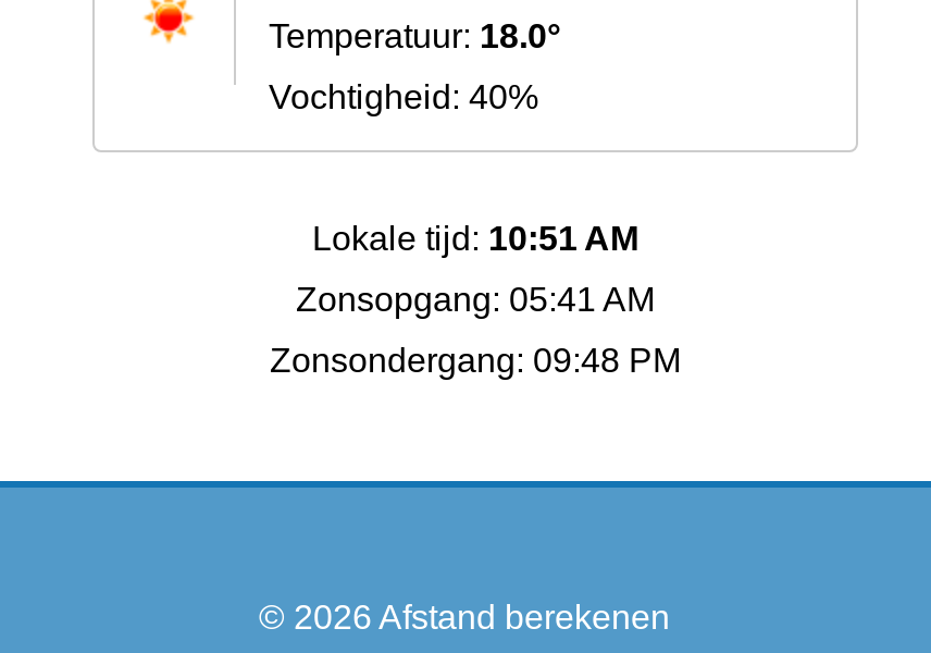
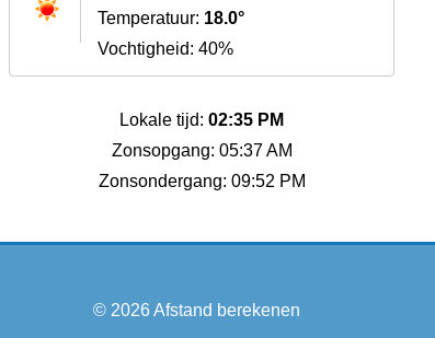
[312,220,638,257] Lokale tijd: 10:51 AM -> [119,110,284,129] Lokale tijd: 02:35 PM
[296,281,655,318] Zonsopgang: 05:41 AM -> [111,141,292,160] Zonsopgang: 05:37 AM
[270,342,681,379] Zonsondergang: 09:48 PM -> [98,172,305,190] Zonsondergang: 09:52 PM

